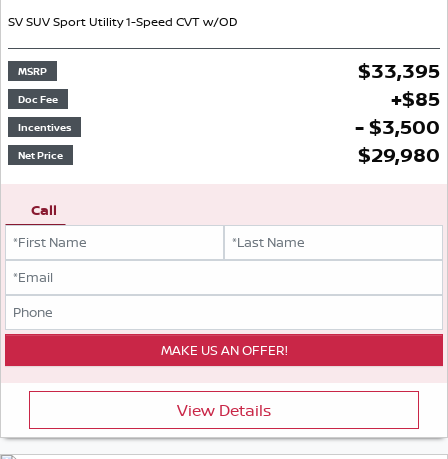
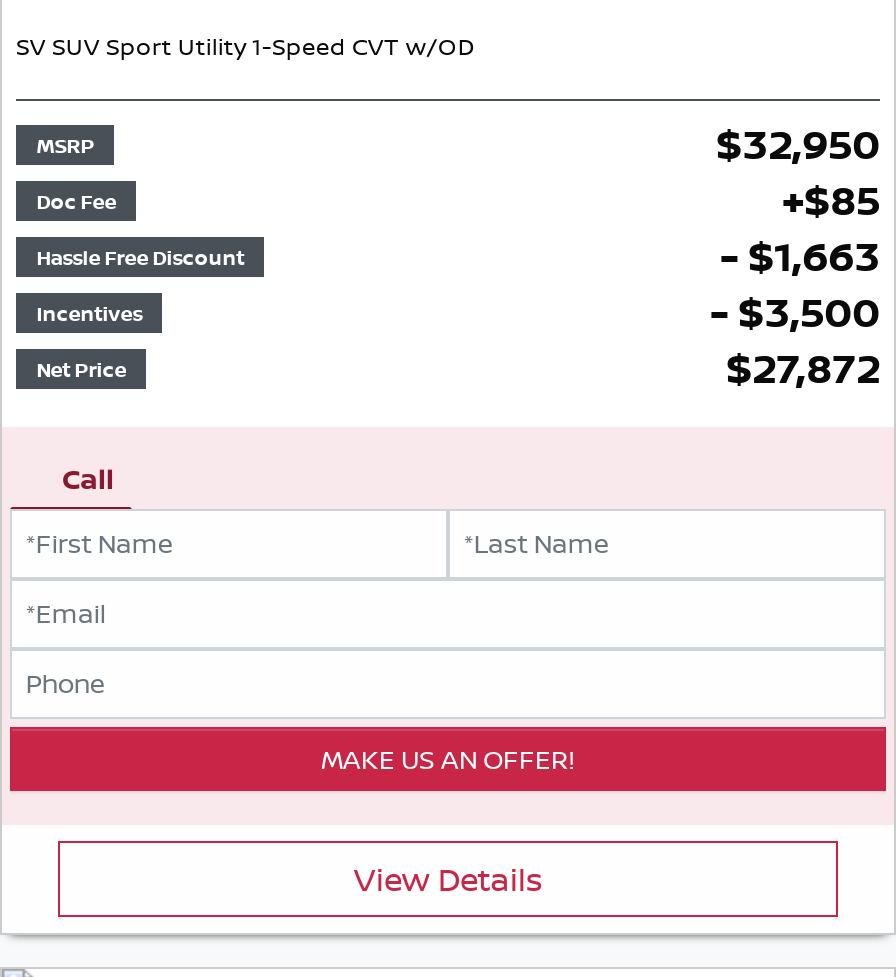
[358,56,440,85] $33,395 -> [716,115,880,173] $32,950
none -> [36,227,880,285] Hassle Free Discount | - $1,663
[358,140,440,169] $29,980 -> [726,339,880,397] $27,872

